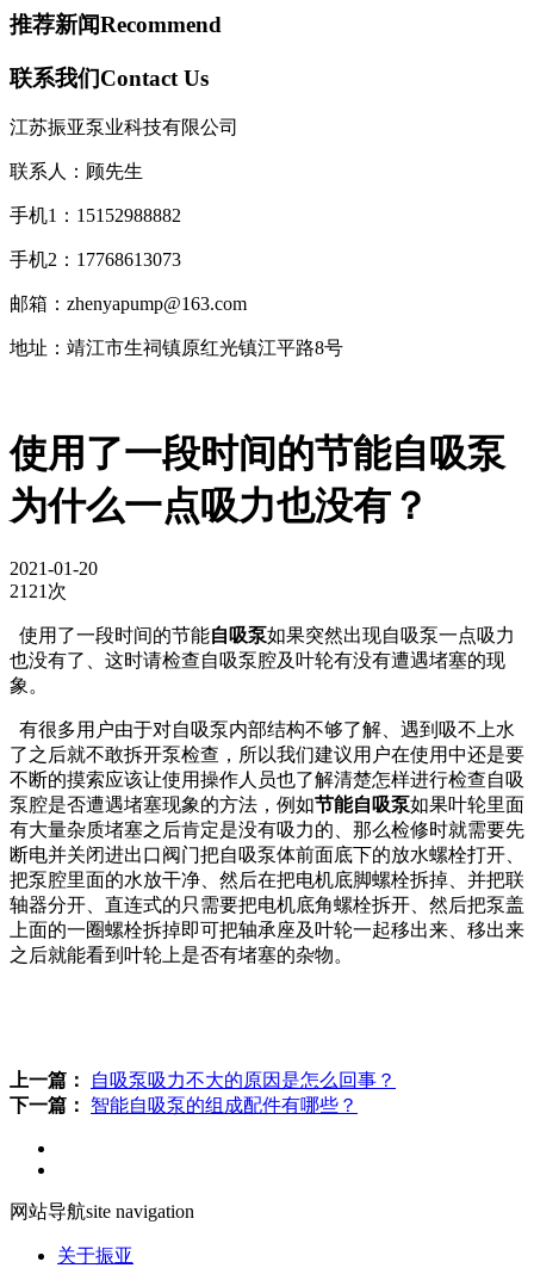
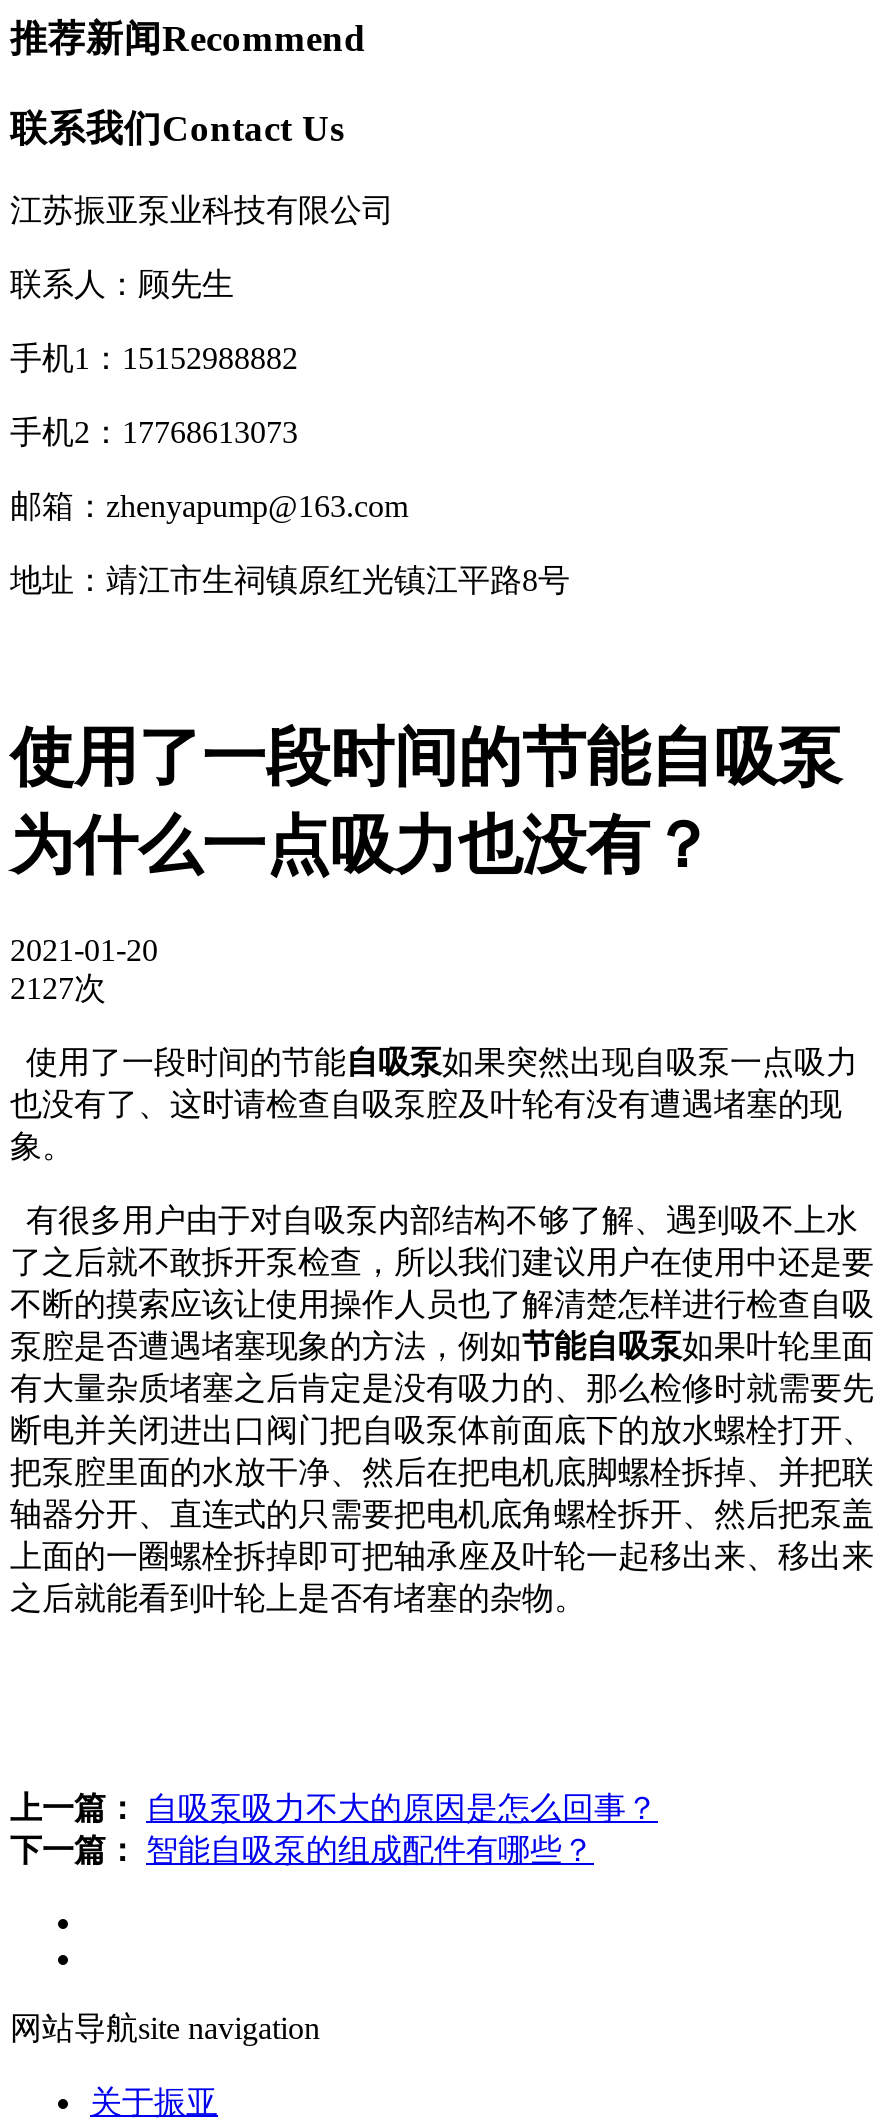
[10,581,67,601] 2121次 -> [10,971,106,1005] 2127次

